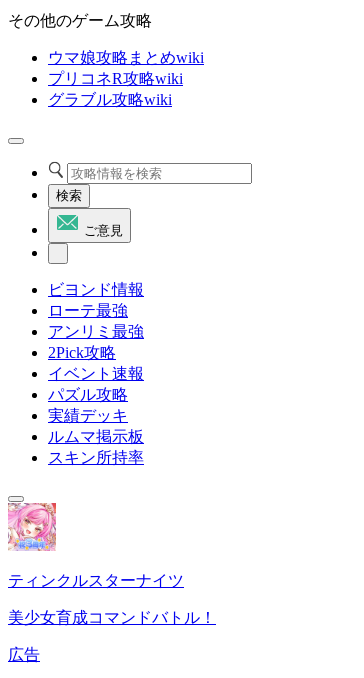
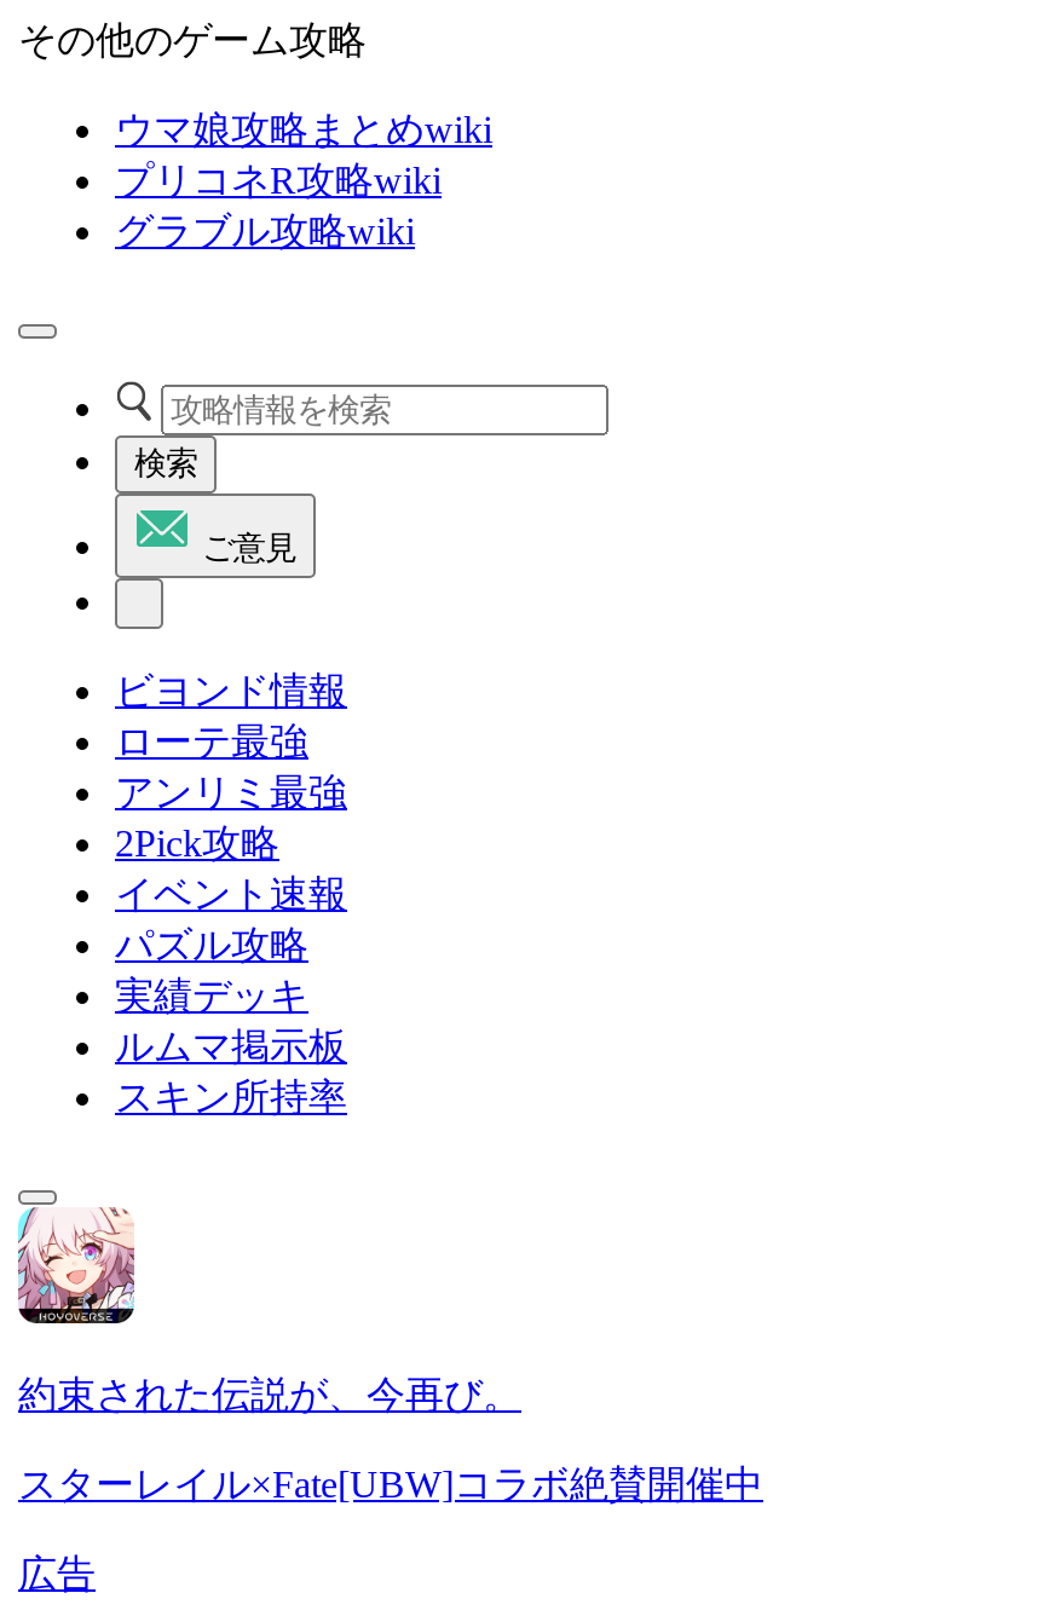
[7,502,184,589] [image] | ティンクルスターナイツ -> [16,1205,521,1415] [image] | 約束された伝説が、今再び。
[8,609,216,626] 美少女育成コマンドバトル！ -> [18,1464,763,1505] スターレイル×Fate[UBW]コラボ絶賛開催中

